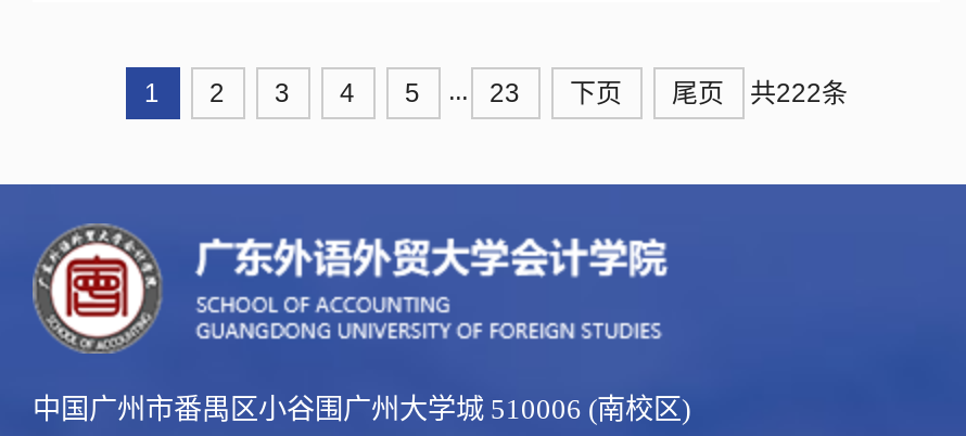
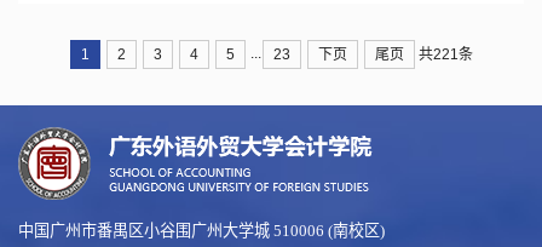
[750,78,848,108] 共222条 -> [418,46,472,63] 共221条

